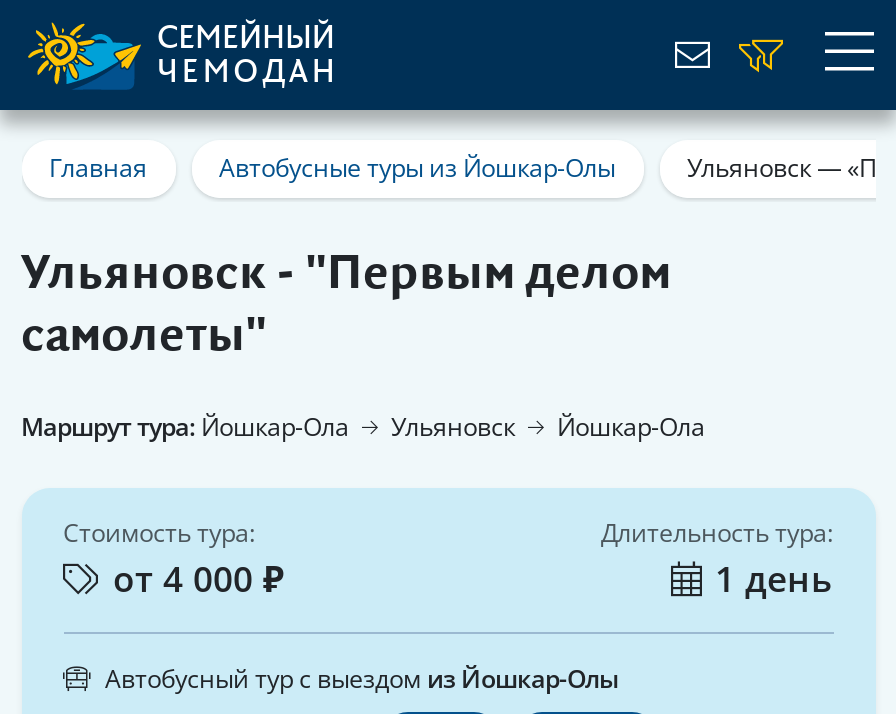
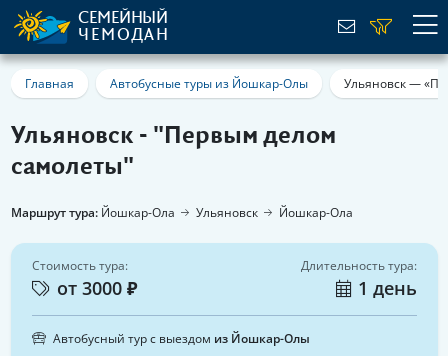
[113,554,285,602] от 4 000 ₽ -> [56,276,137,300] от 3000 ₽

